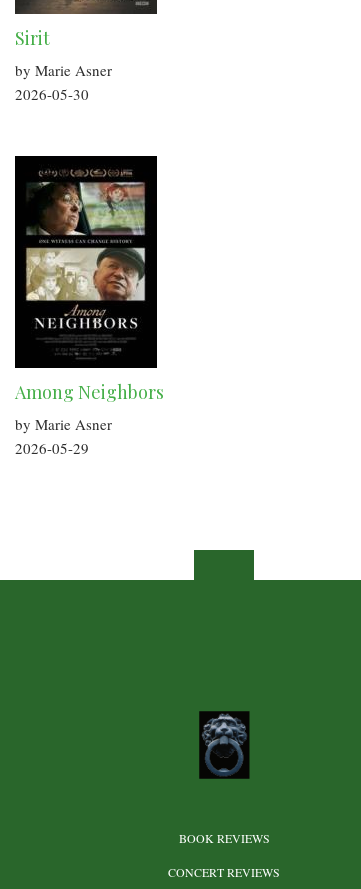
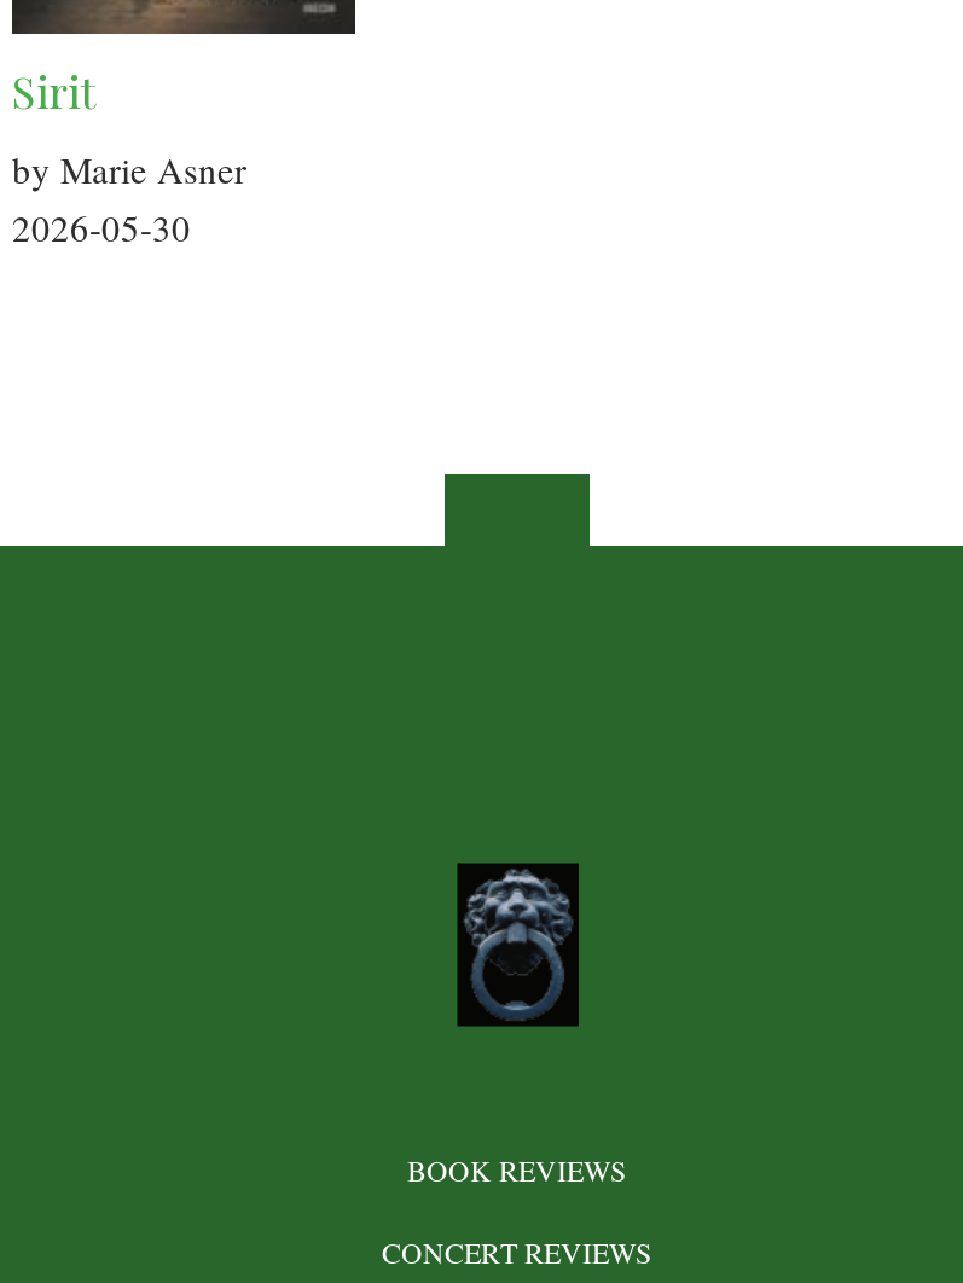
[15,155,164,458] [image] | Among Neighbors | by Marie Asner | 2026-05-29 -> none

